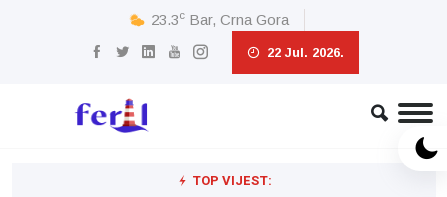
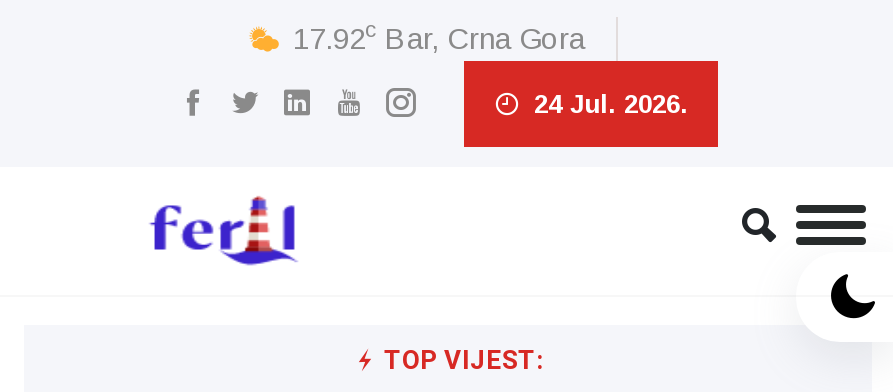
[150,9,288,28] 23.3c Bar, Crna Gora -> [293,18,585,55] 17.92c Bar, Crna Gora
[263,45,344,60] 22 Jul. 2026. -> [526,89,688,119] 24 Jul. 2026.

